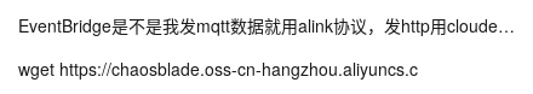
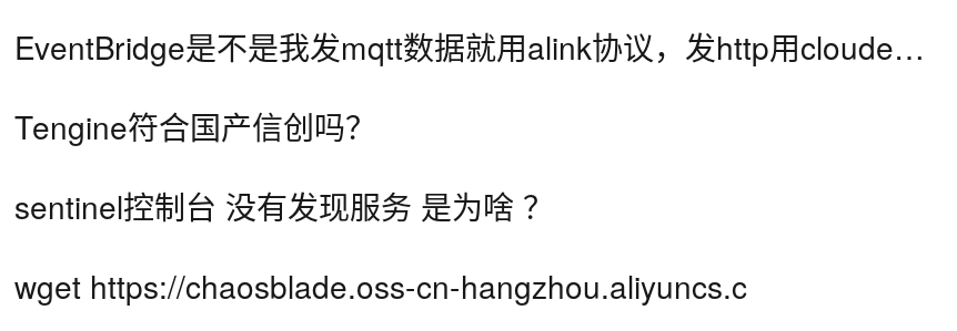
none -> [14,104,554,228] Tengine符合国产信创吗？ | sentinel控制台 没有发现服务 是为啥 ？

